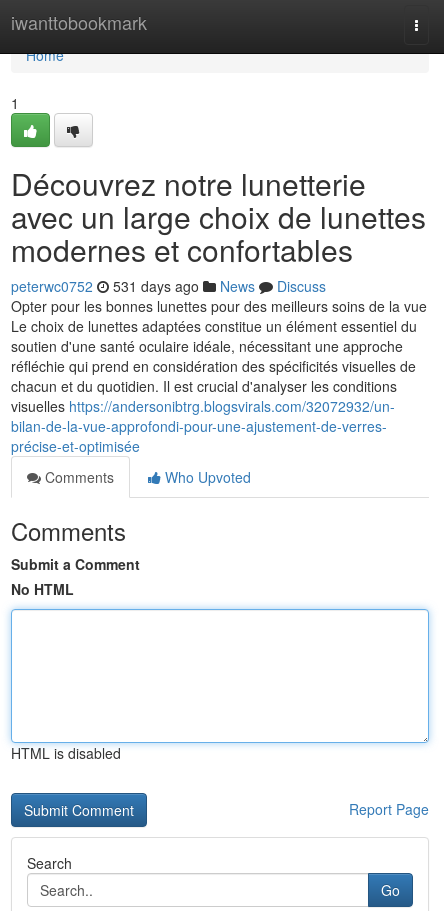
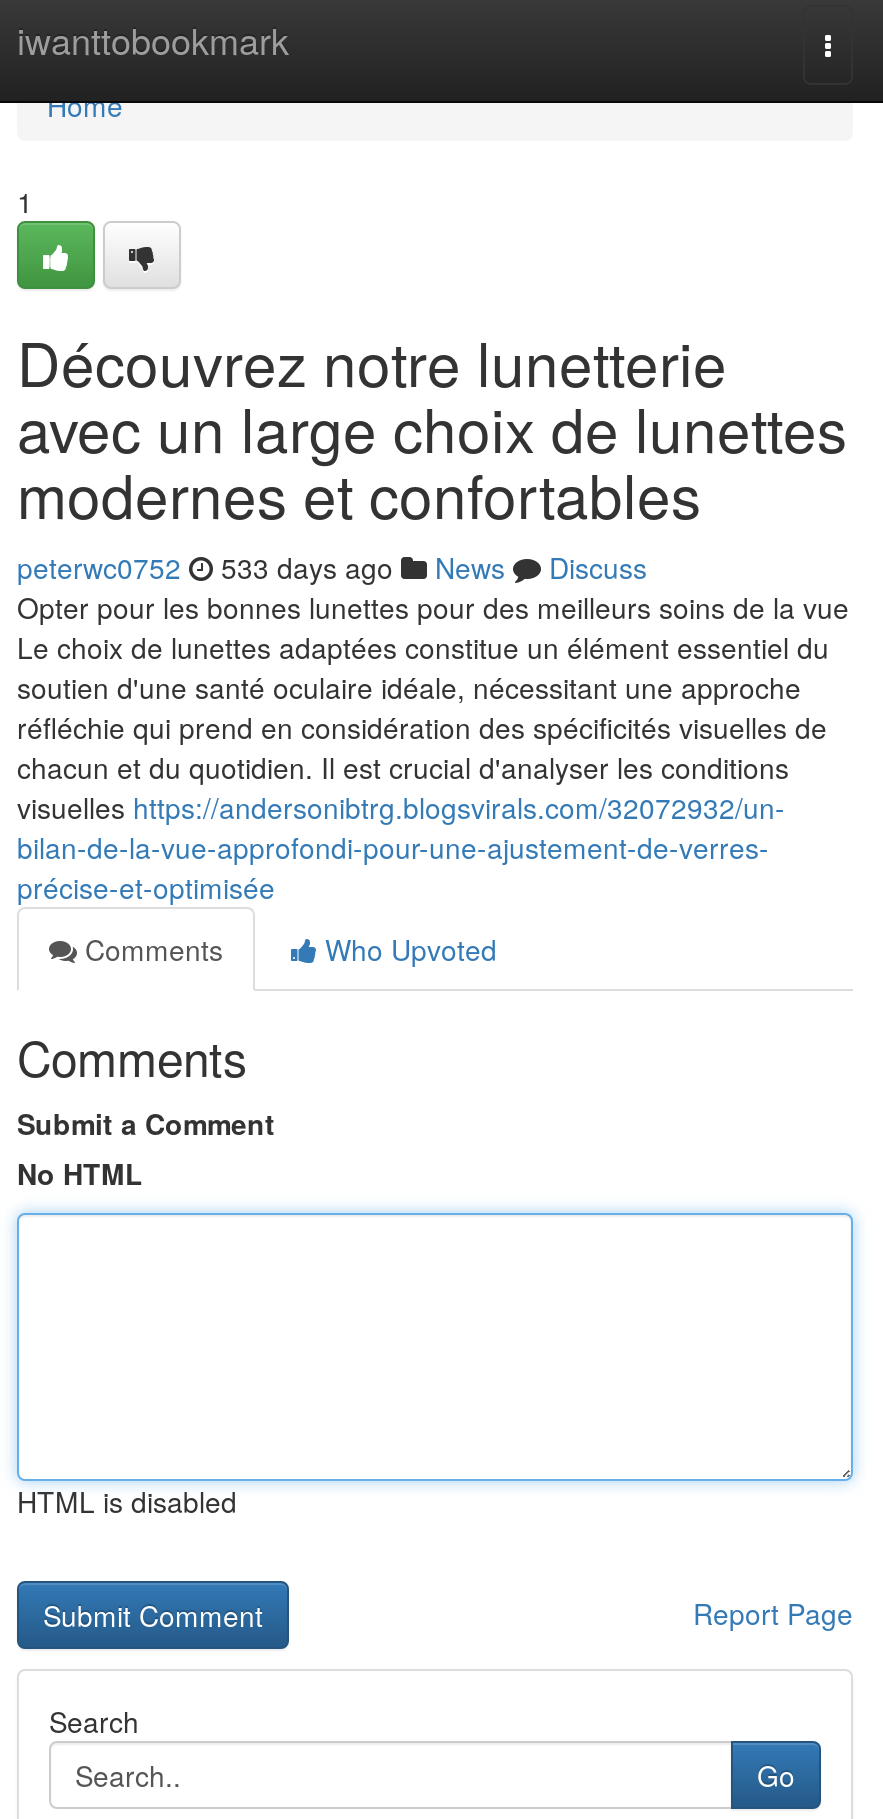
[11,276,326,296] peterwc0752 531 days ago News Discuss -> [17,547,647,587] peterwc0752 533 days ago News Discuss

